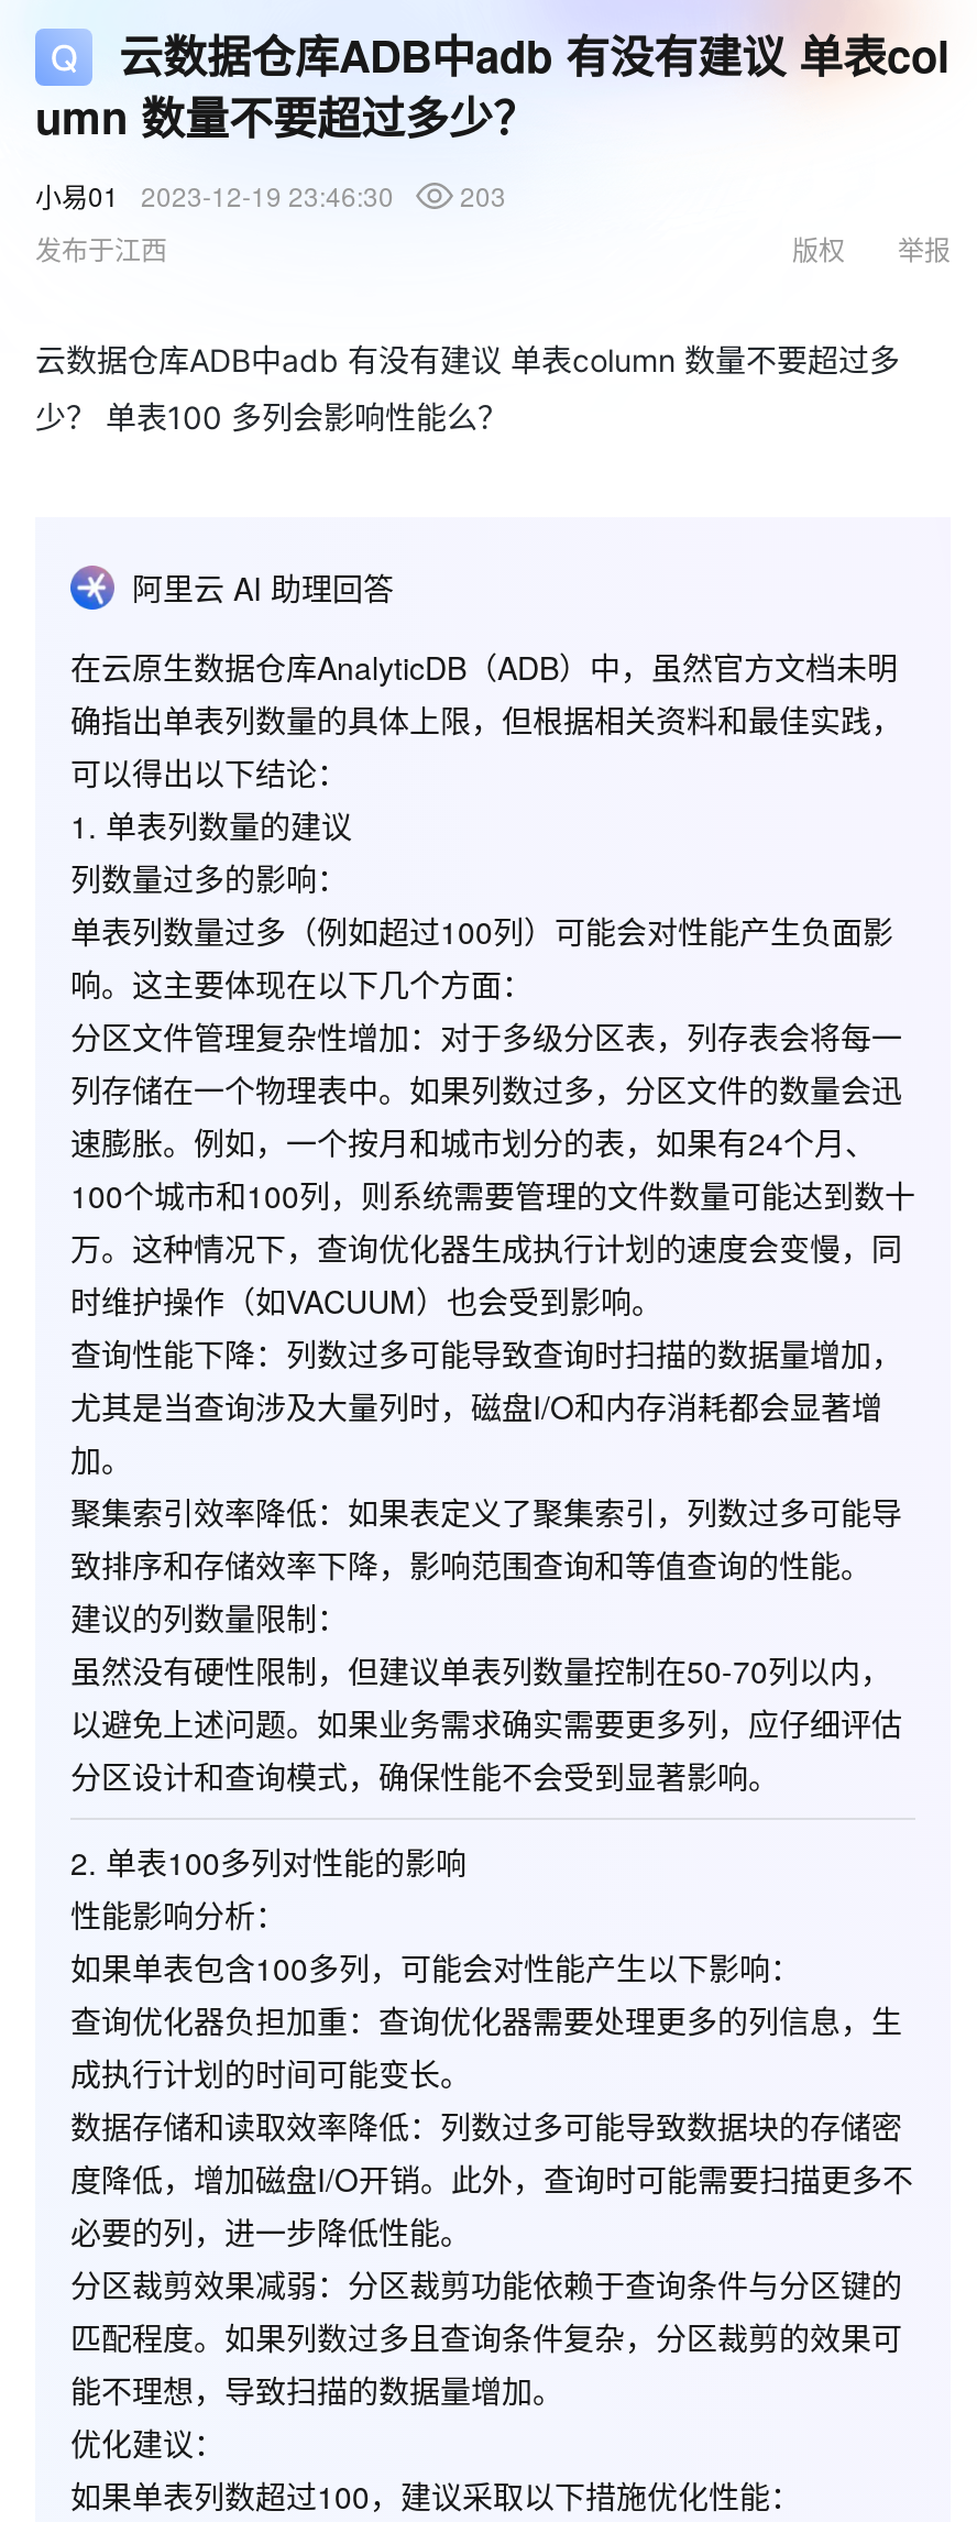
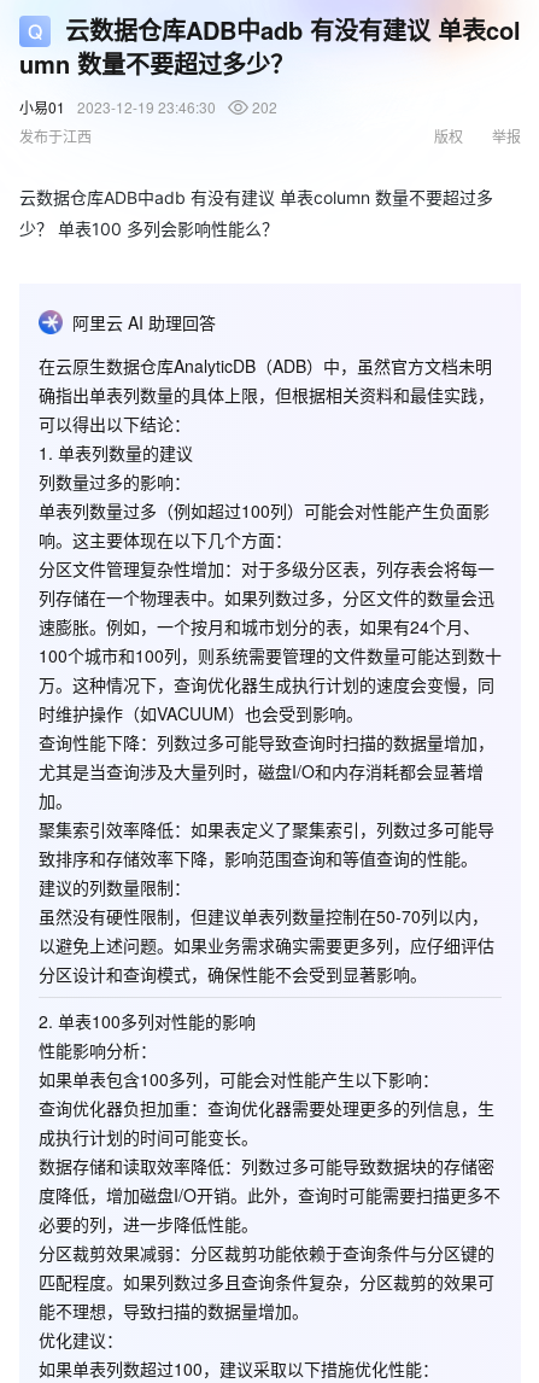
[35,176,506,213] 小易01 2023-12-19 23:46:30 203 -> [19,97,277,117] 小易01 2023-12-19 23:46:30 202

